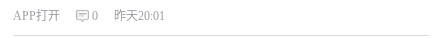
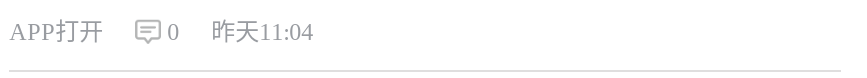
[92,9,165,23] 0 昨天20:01 -> [167,18,313,46] 0 昨天11:04

